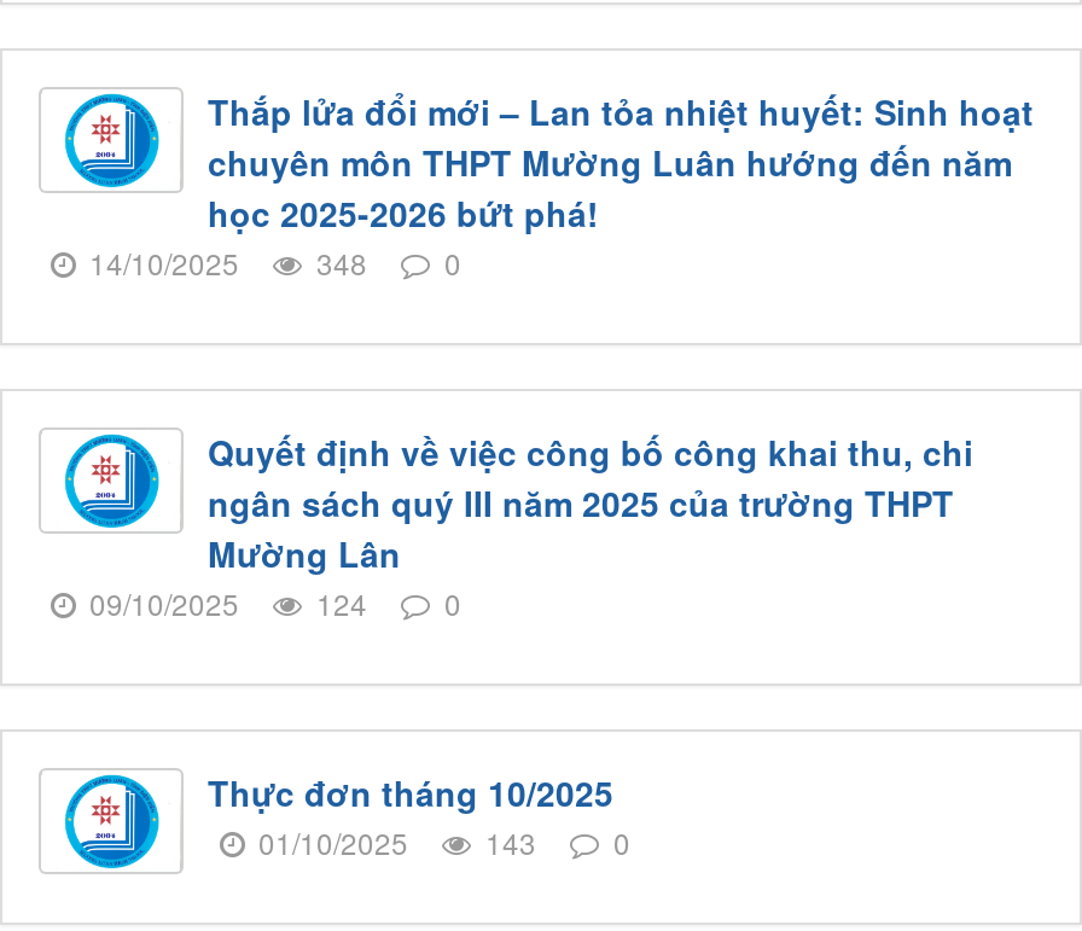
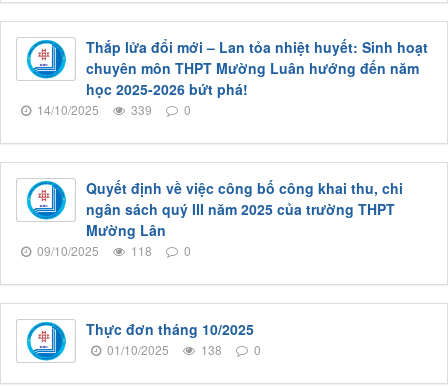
[82,242,461,283] 14/10/2025 348 0 -> [34,101,191,118] 14/10/2025 339 0
[82,582,461,623] 09/10/2025 124 0 -> [34,242,191,259] 09/10/2025 118 0
[251,821,630,862] 01/10/2025 143 0 -> [104,341,261,358] 01/10/2025 138 0

